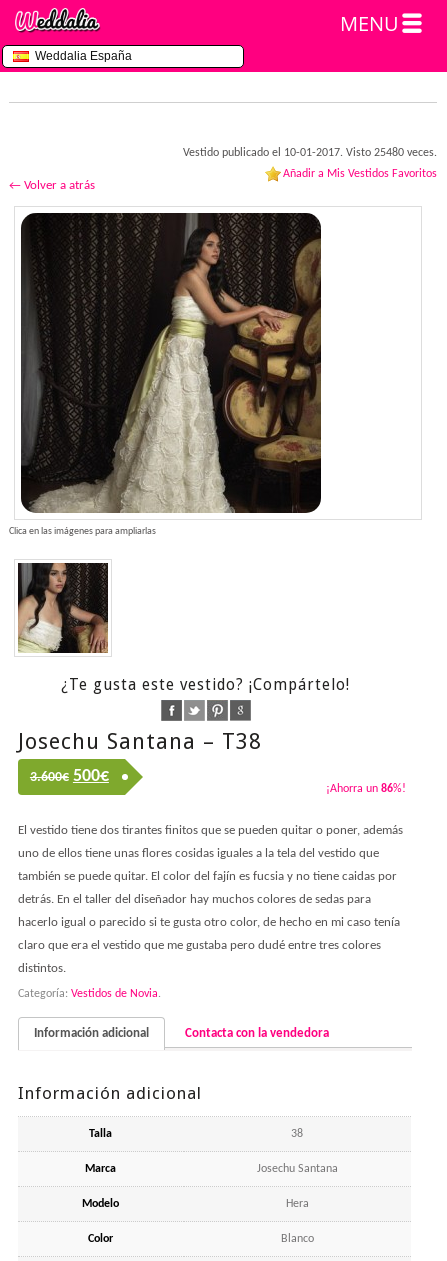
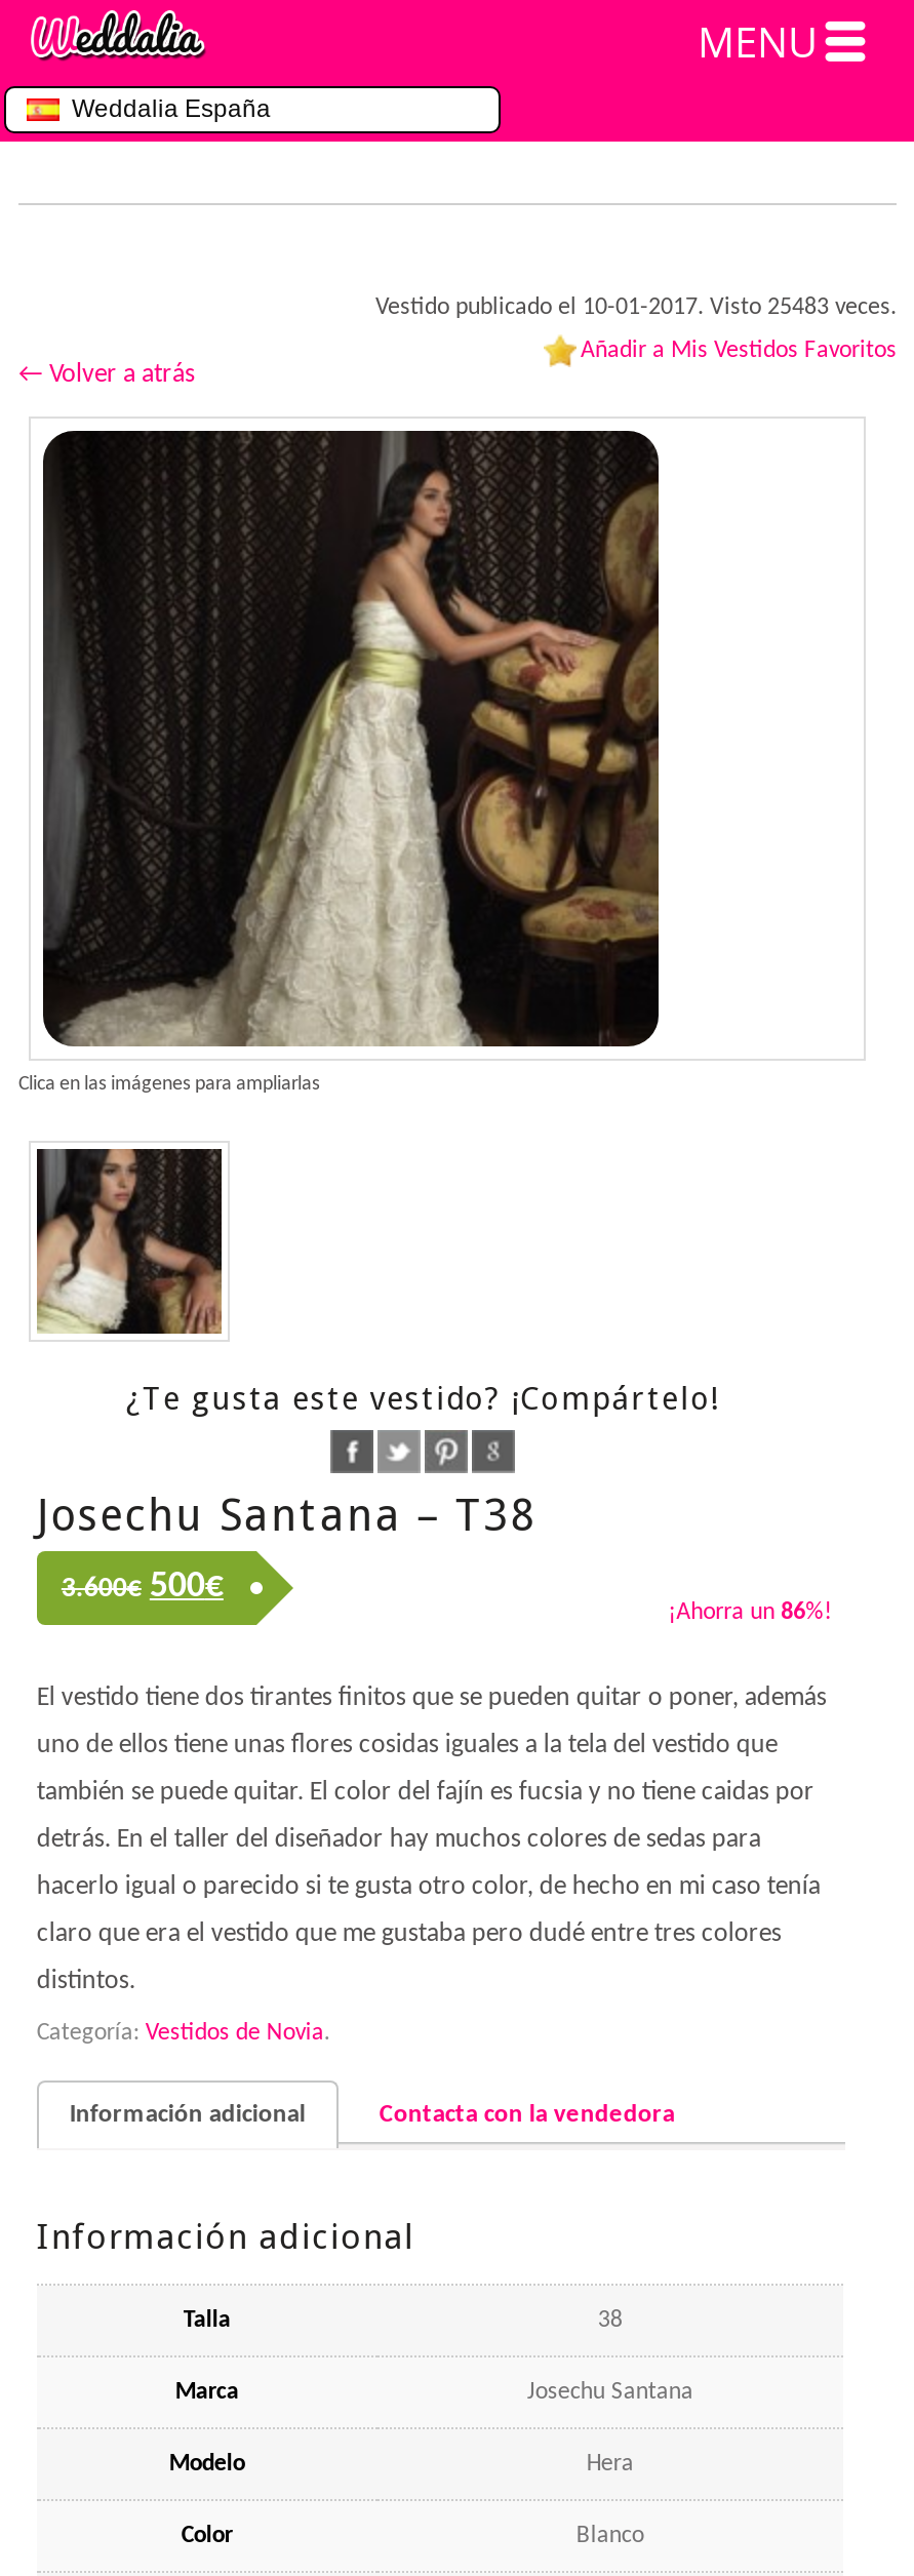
[183,147,437,159] Vestido publicado el 10-01-2017. Visto 25480 veces. -> [375,295,897,320] Vestido publicado el 10-01-2017. Visto 25483 veces.

